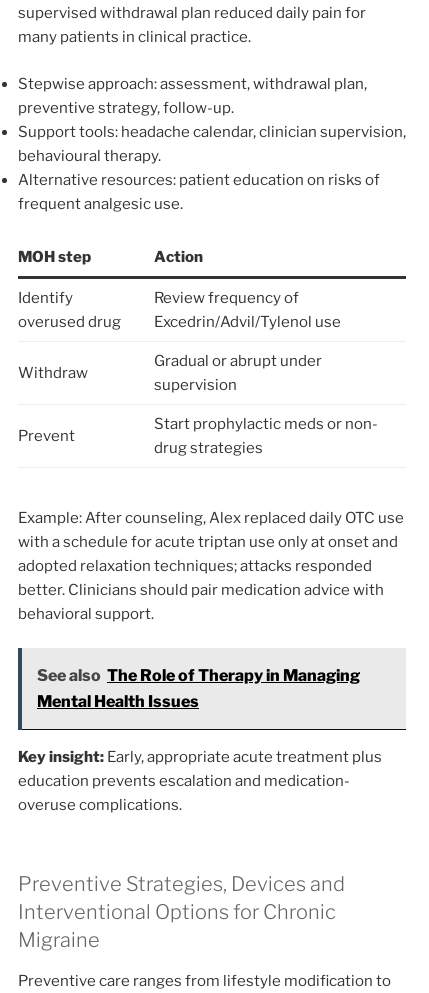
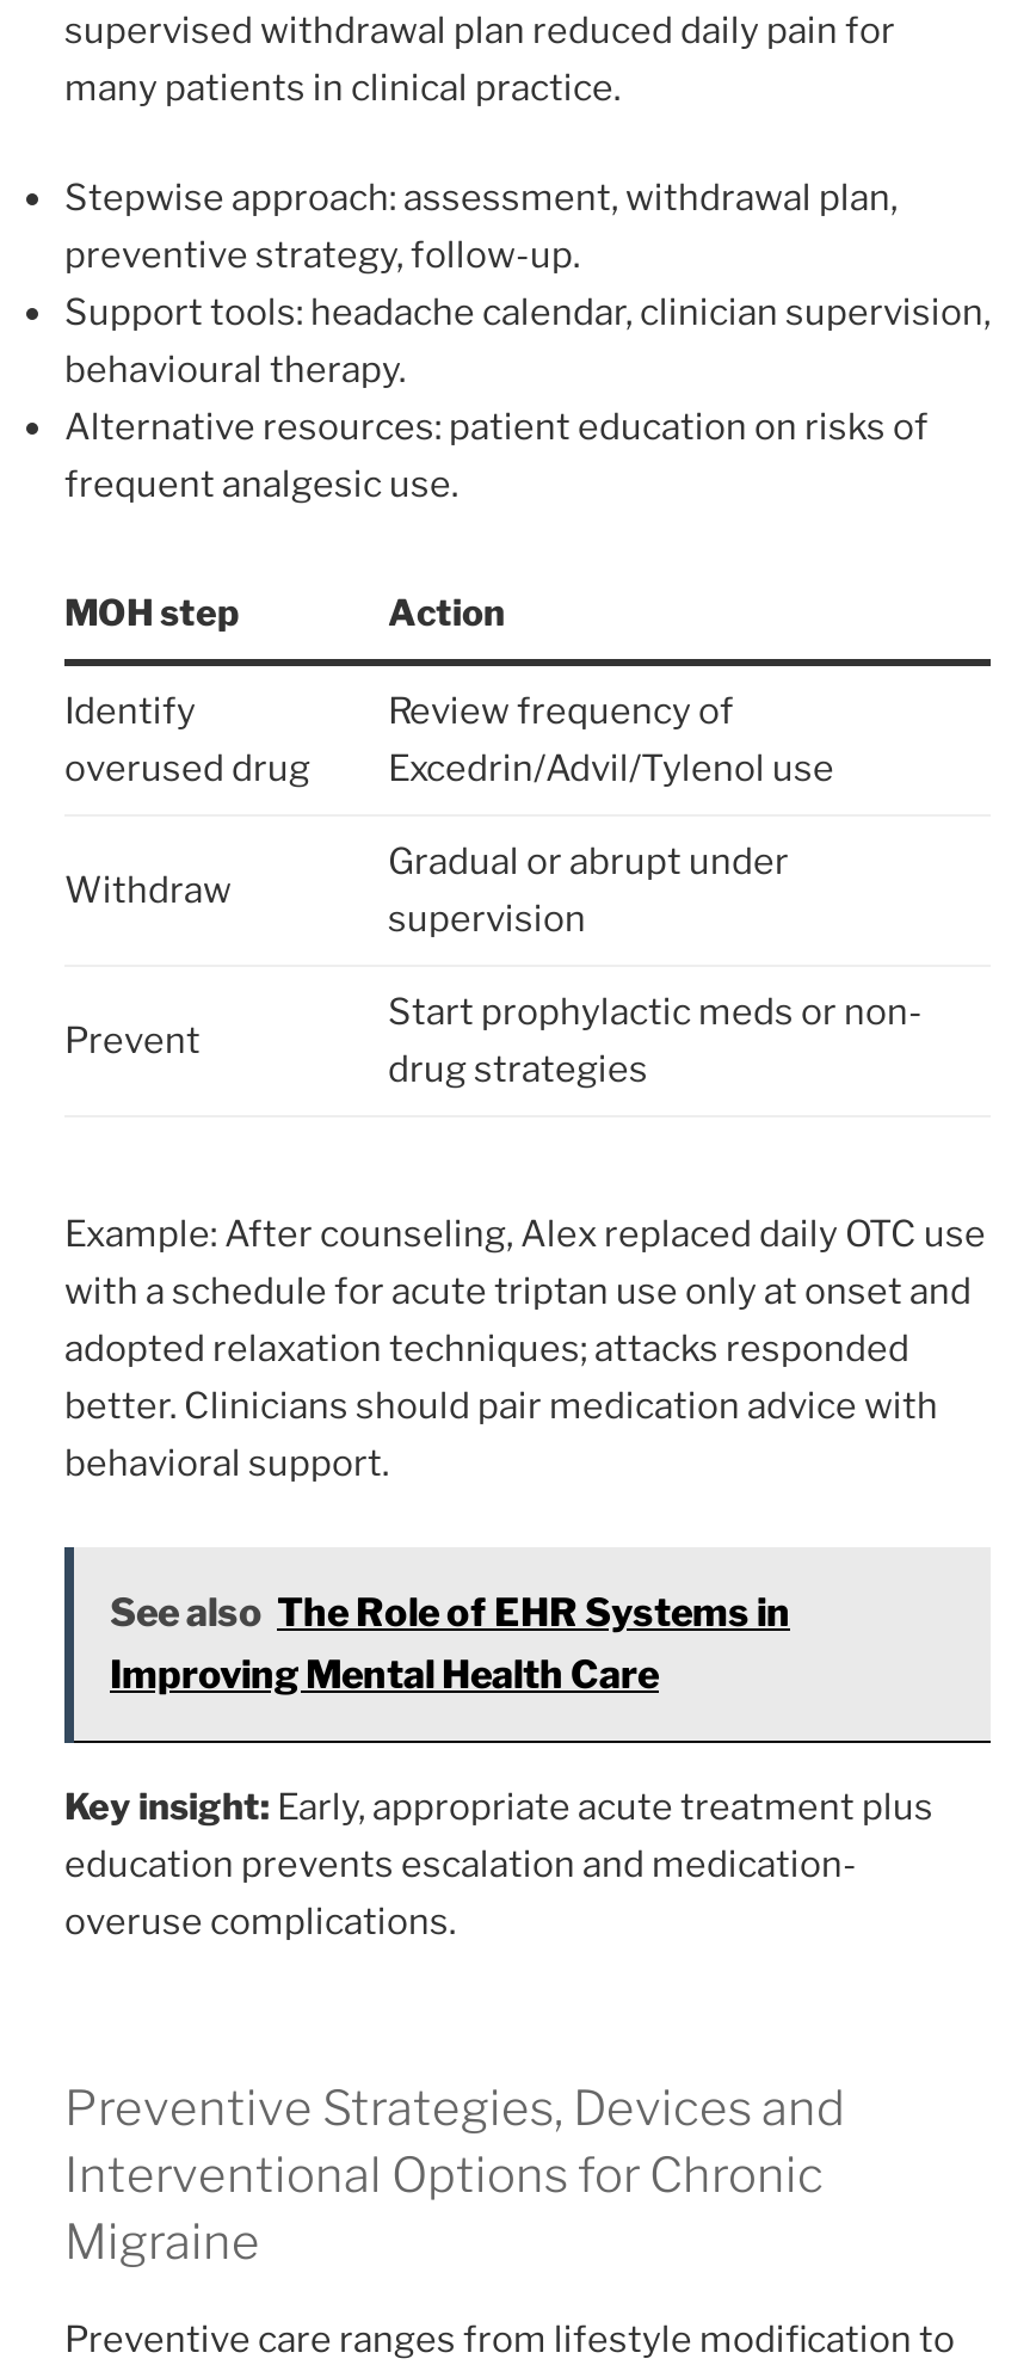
[37,666,360,711] See also The Role of Therapy in Managing | Mental Health Issues -> [110,1590,790,1698] See also The Role of EHR Systems in | Improving Mental Health Care

